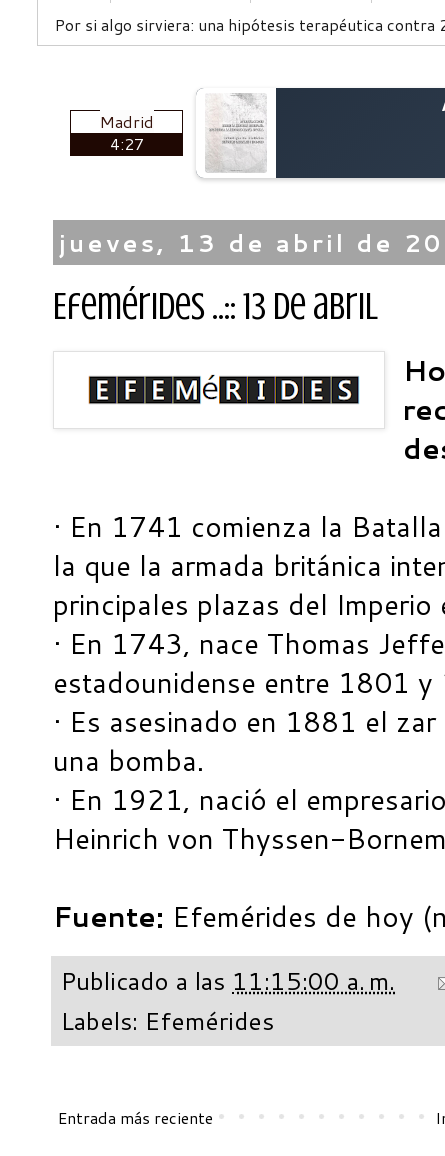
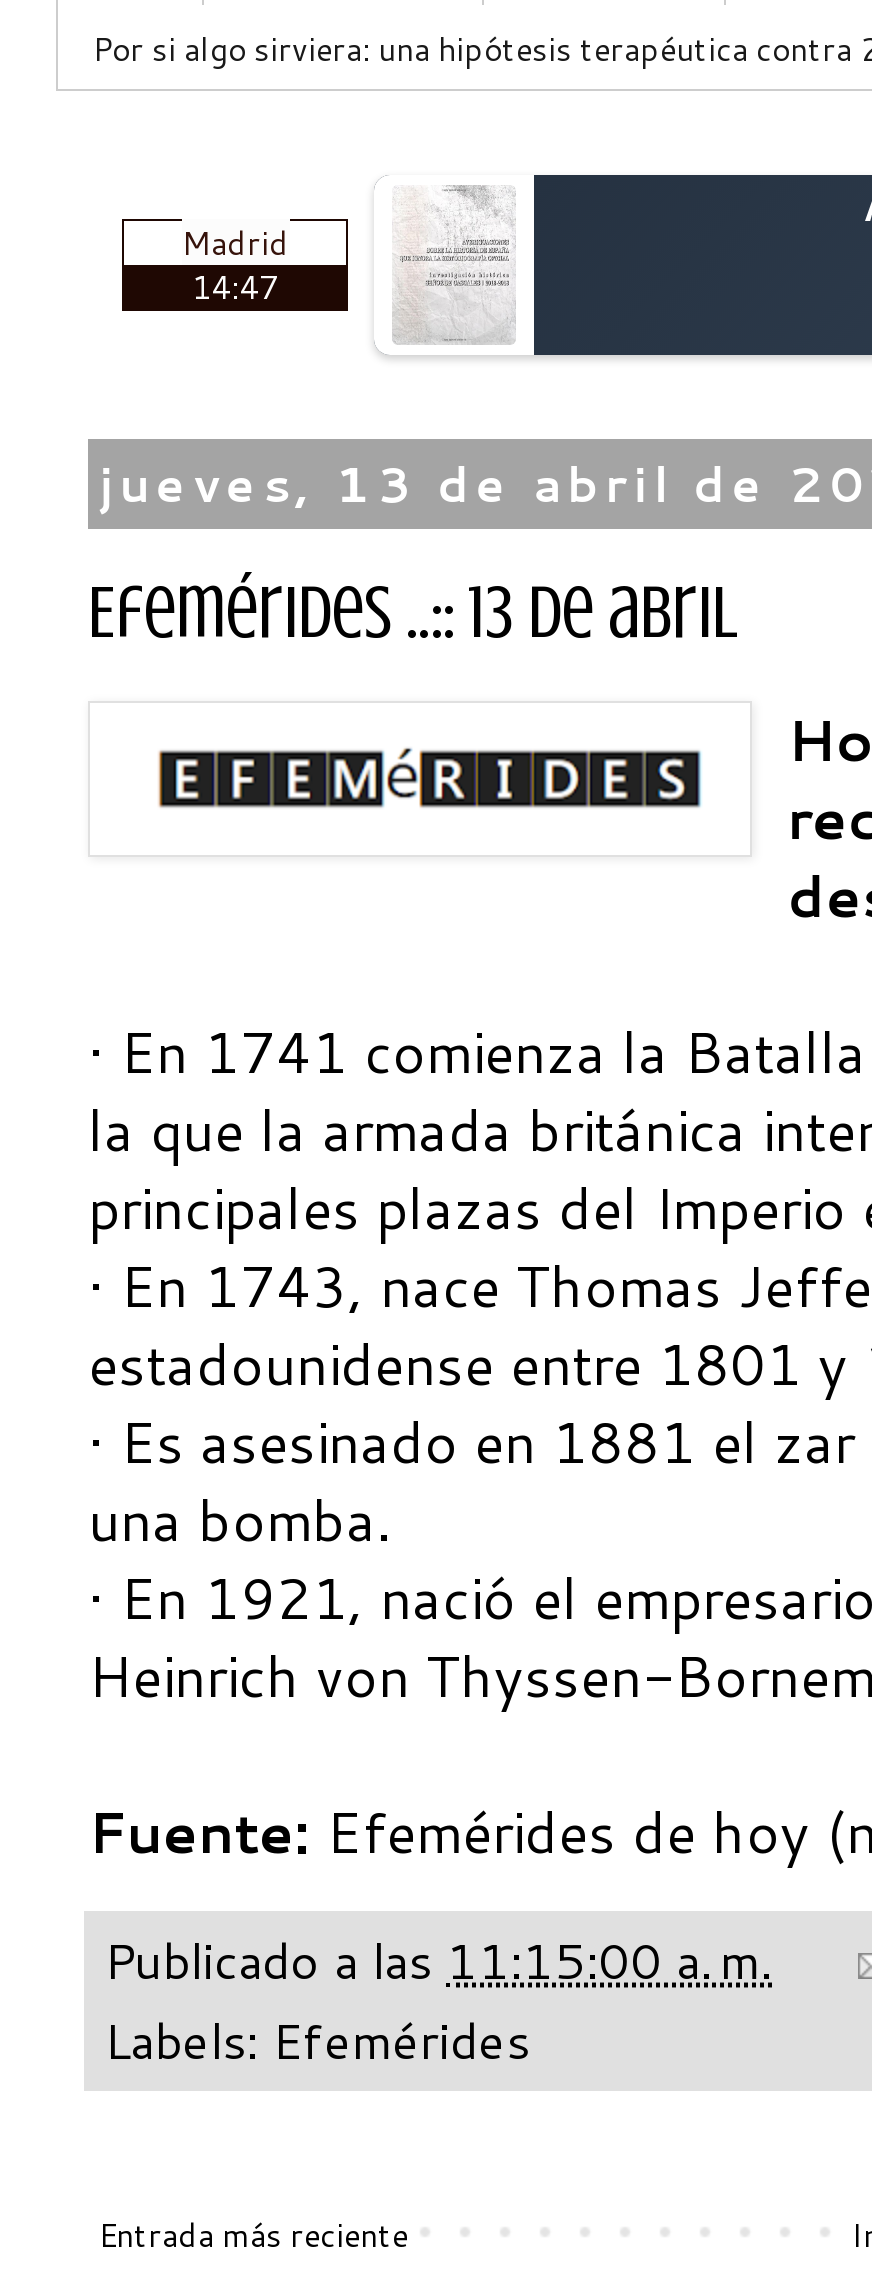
[109,132,143,155] 4:27 -> [191,264,279,310] 14:47

